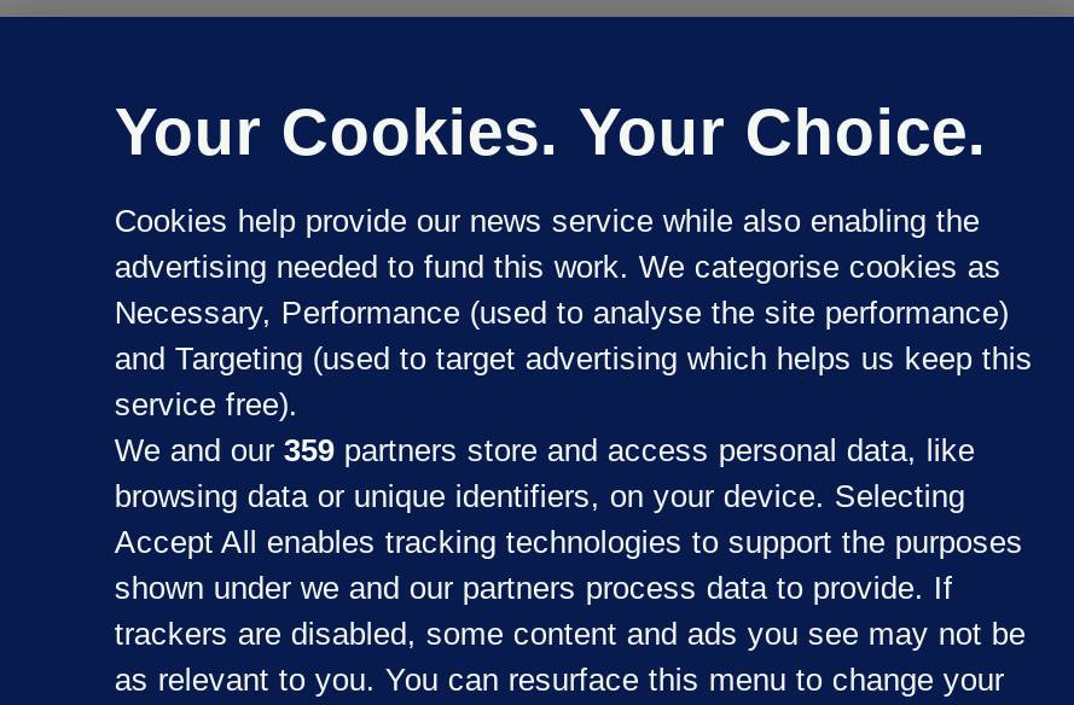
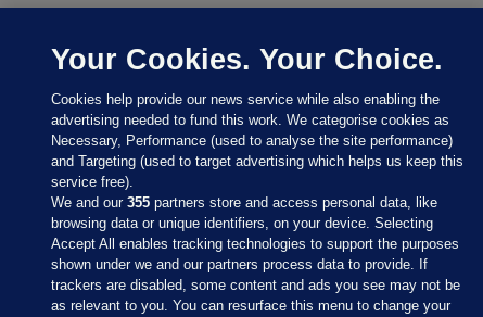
[115,432,975,468] We and our 359 partners store and access personal data, like -> [51,194,438,211] We and our 355 partners store and access personal data, like

